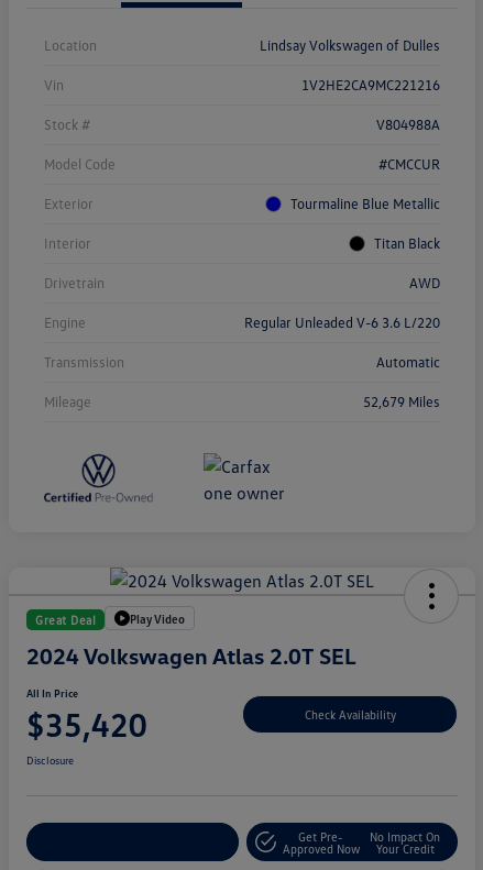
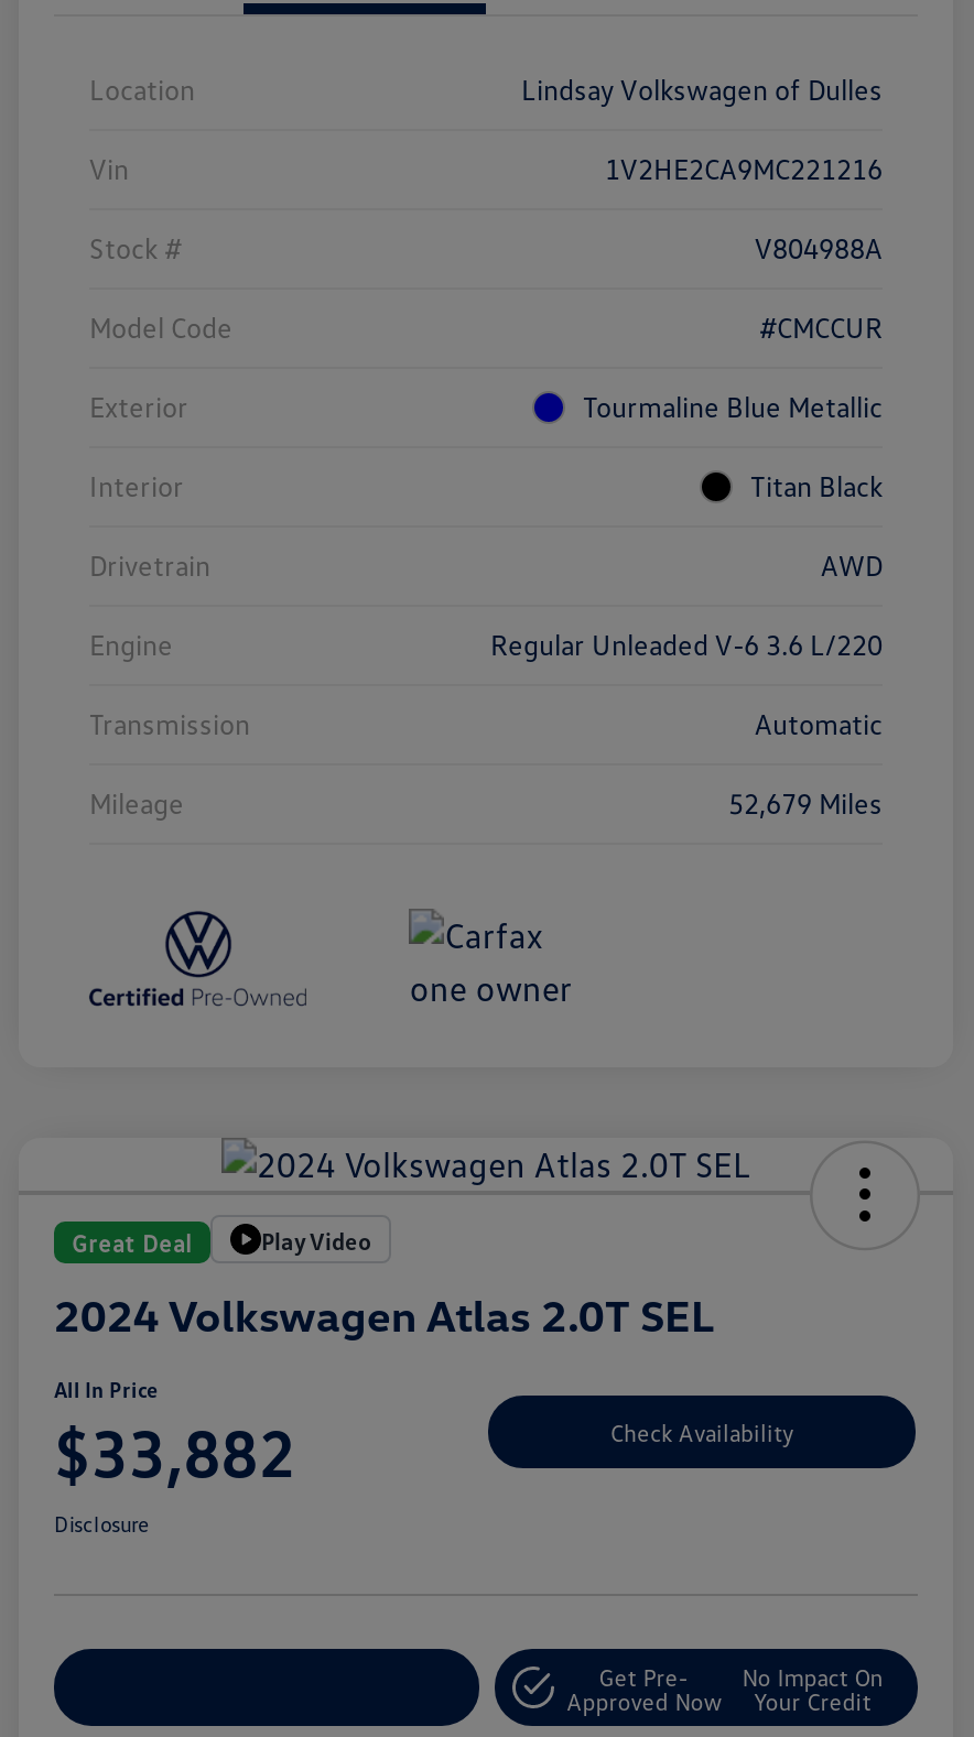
[26,704,147,745] $35,420 -> [54,1411,296,1493] $33,882

